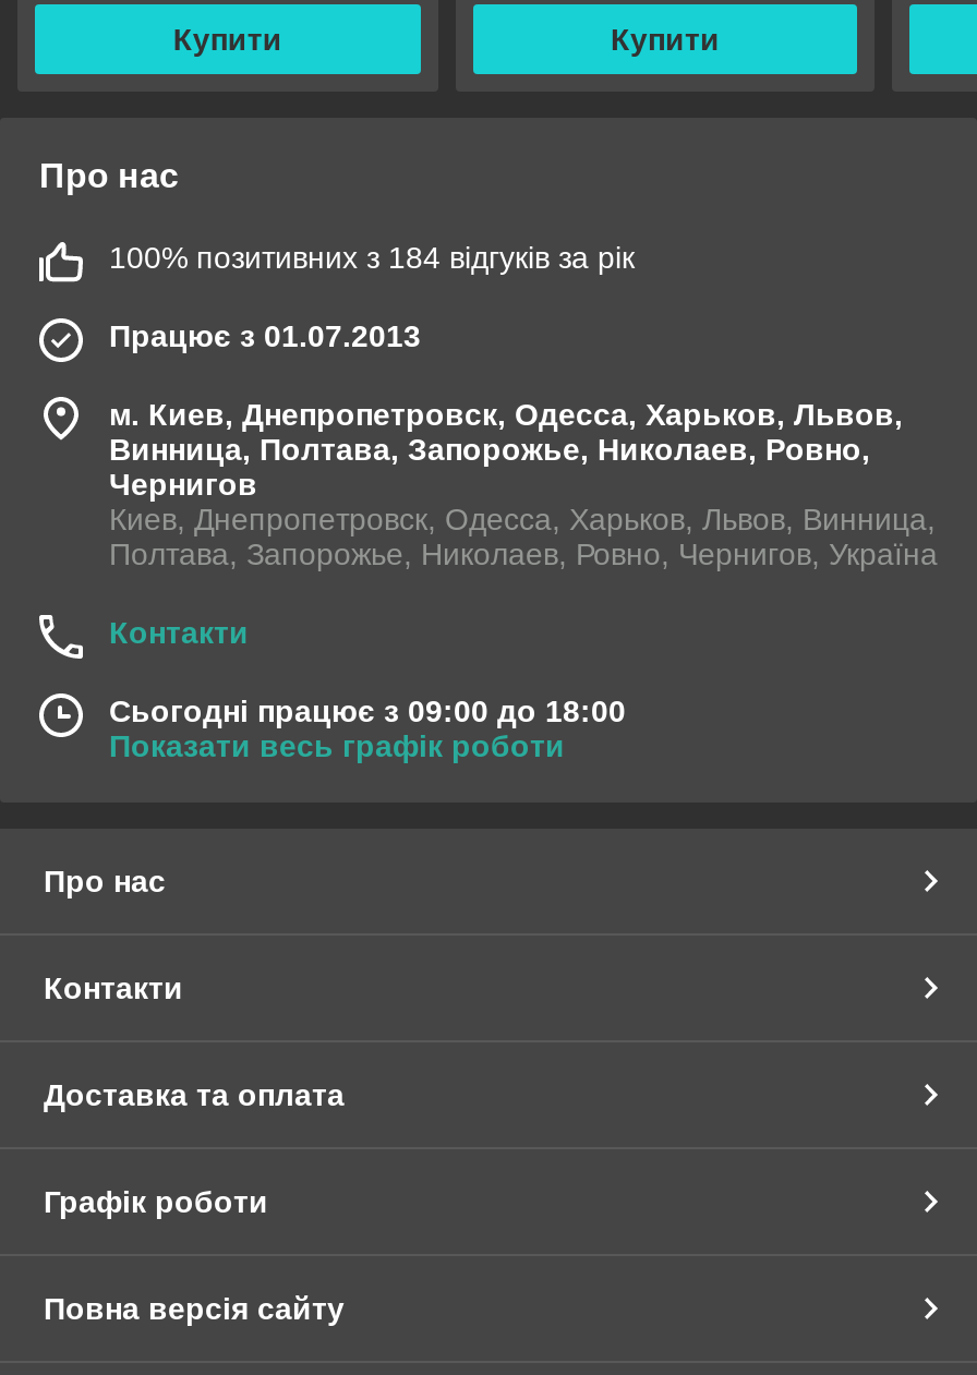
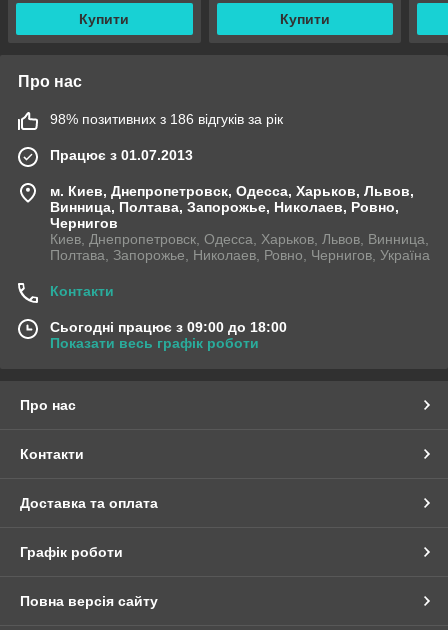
[109,239,635,274] 100% позитивних з 184 відгуків за рік -> [50,111,283,127] 98% позитивних з 186 відгуків за рік

